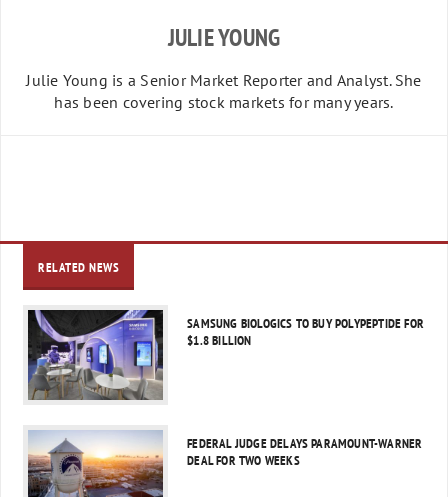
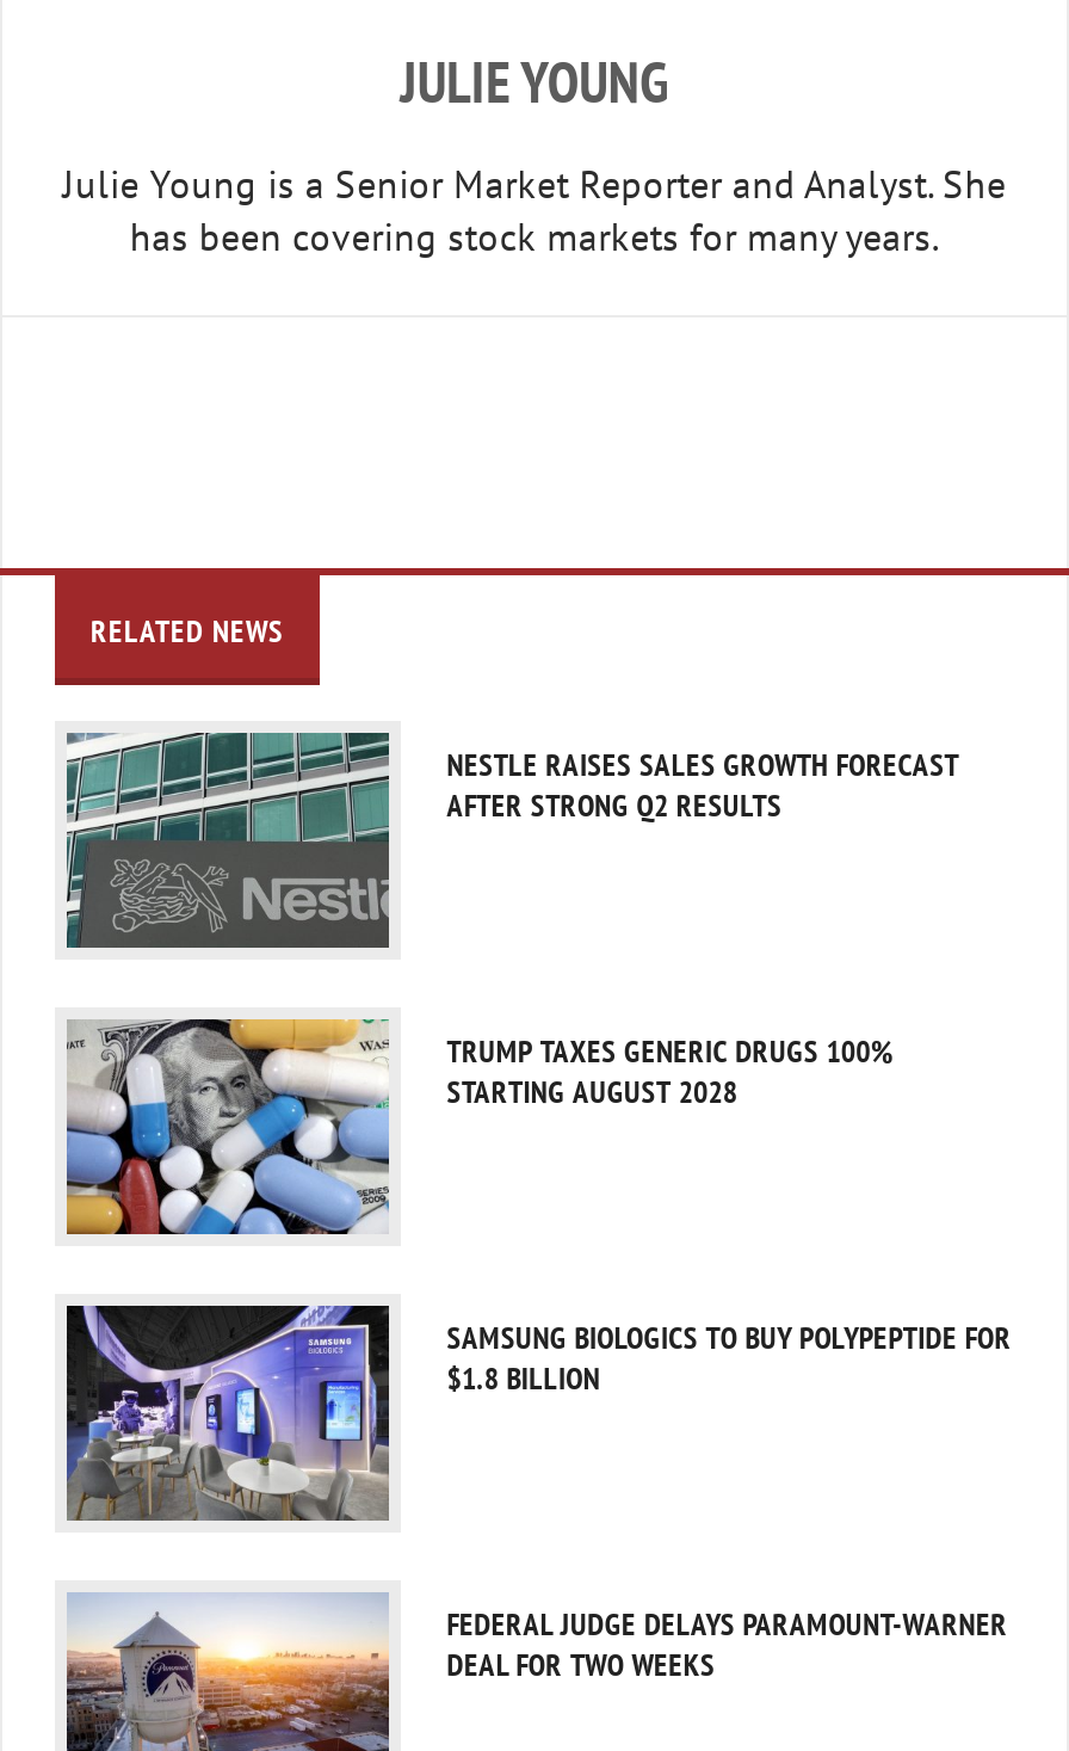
none -> [64,732,959,949] [image] | NESTLE RAISES SALES GROWTH FORECAST | AFTER STRONG Q2 RESULTS
none -> [64,1016,892,1257] [image] | TRUMP TAXES GENERIC DRUGS 100% | STARTING AUGUST 2028

